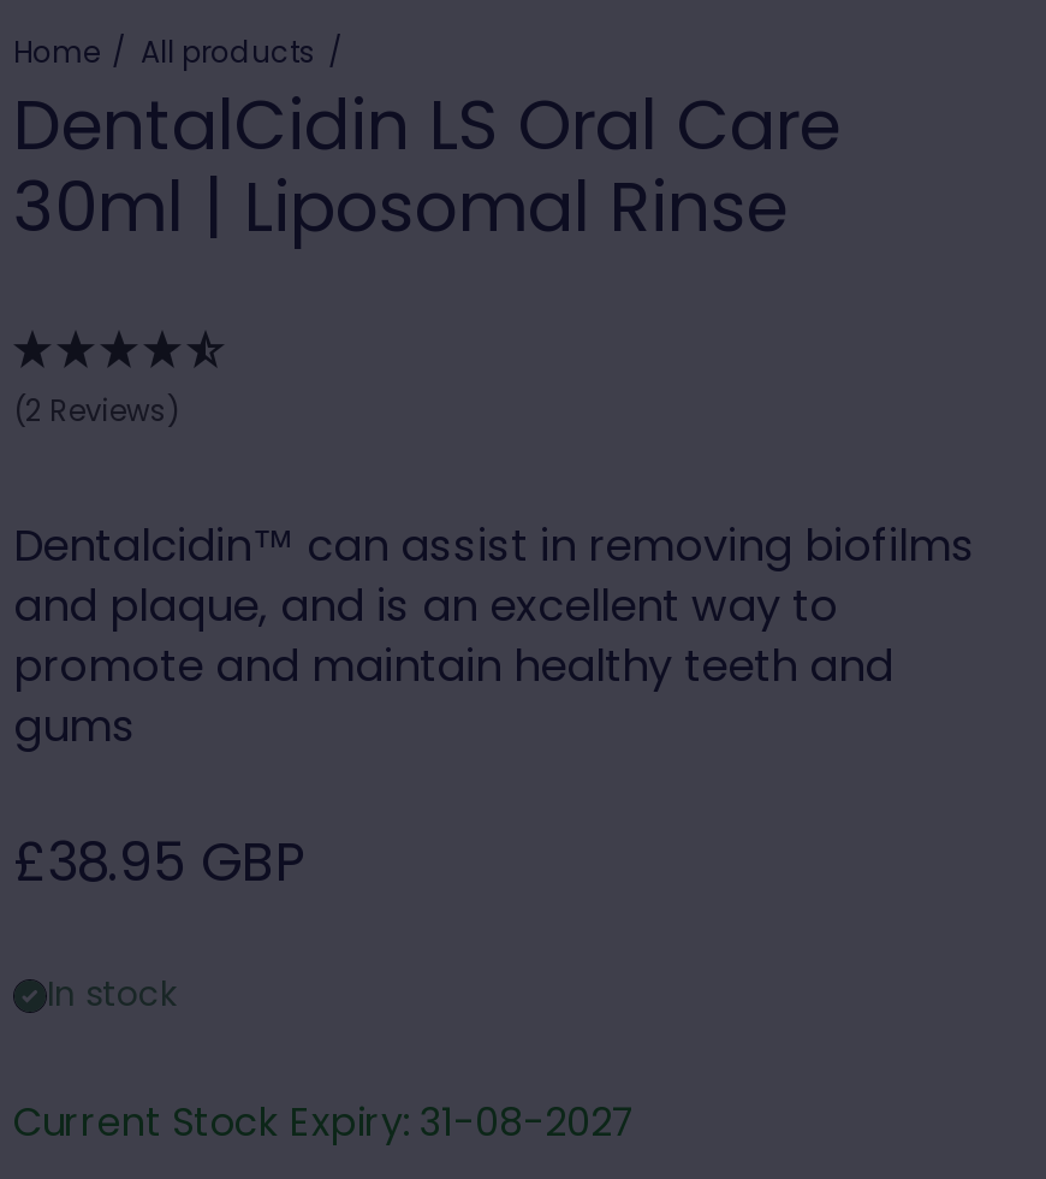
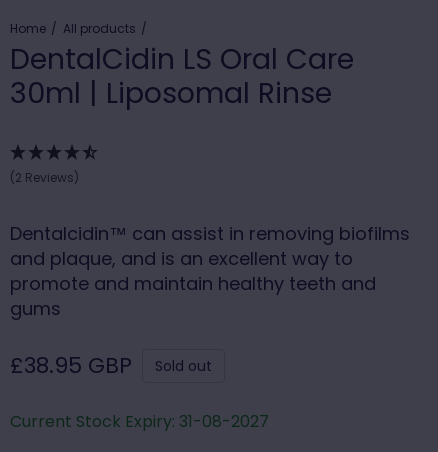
[47,970,177,1018] In stock -> [155,356,212,376] Sold out

